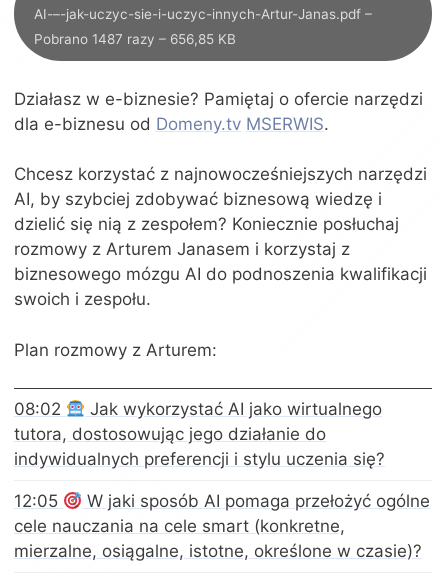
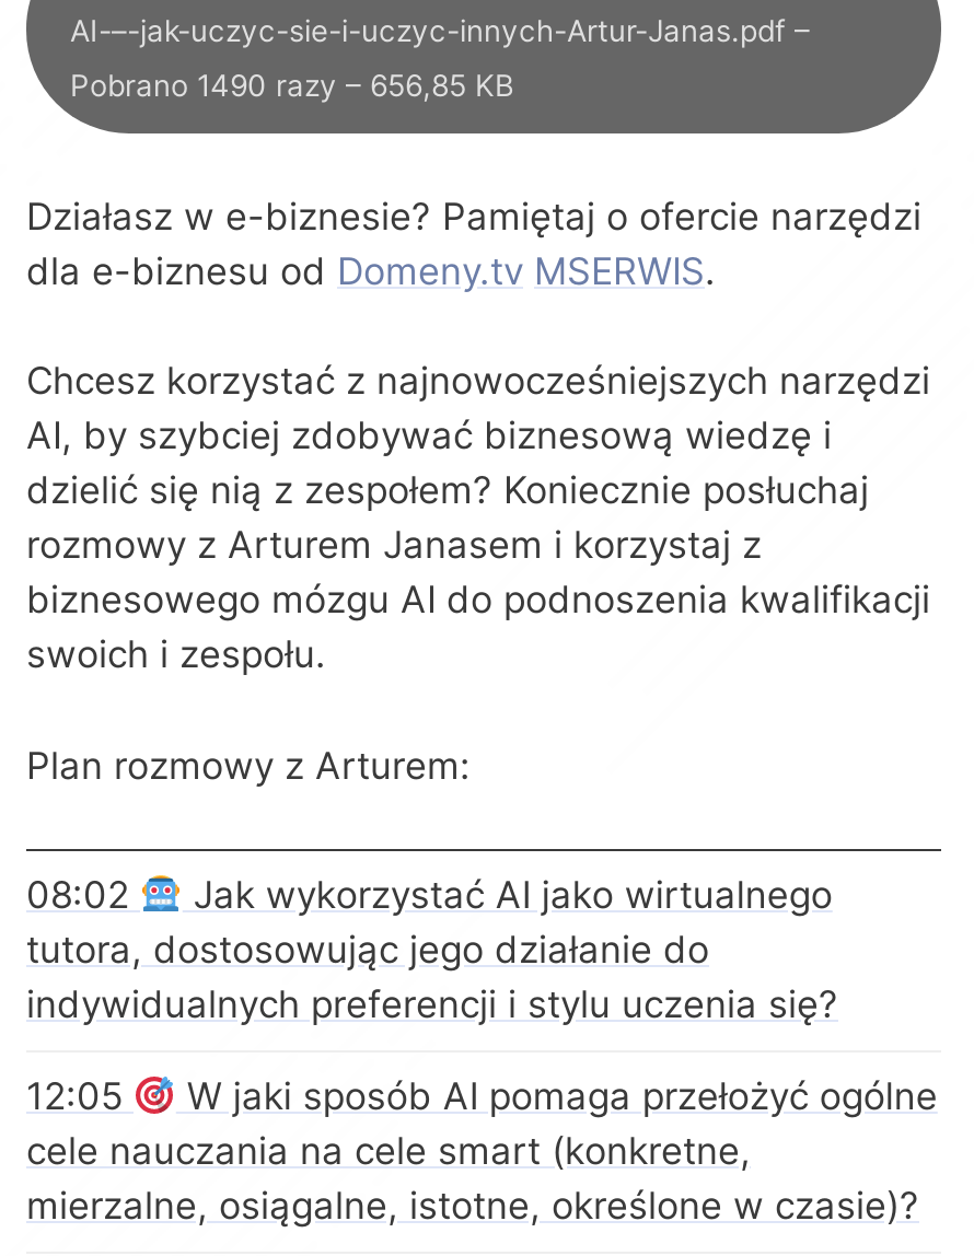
[34,31,236,47] Pobrano 1487 razy – 656,85 KB -> [70,68,514,103] Pobrano 1490 razy – 656,85 KB

